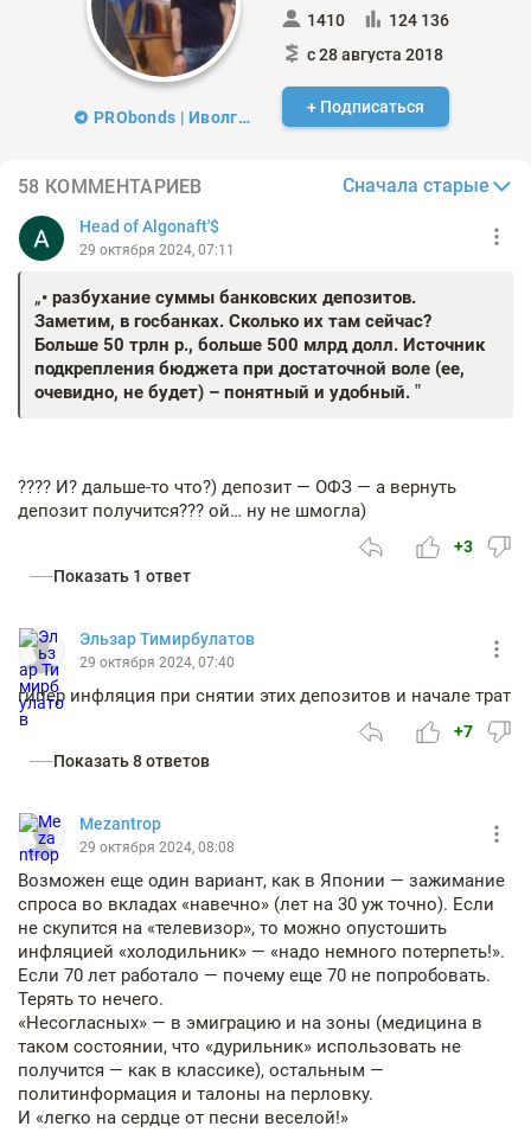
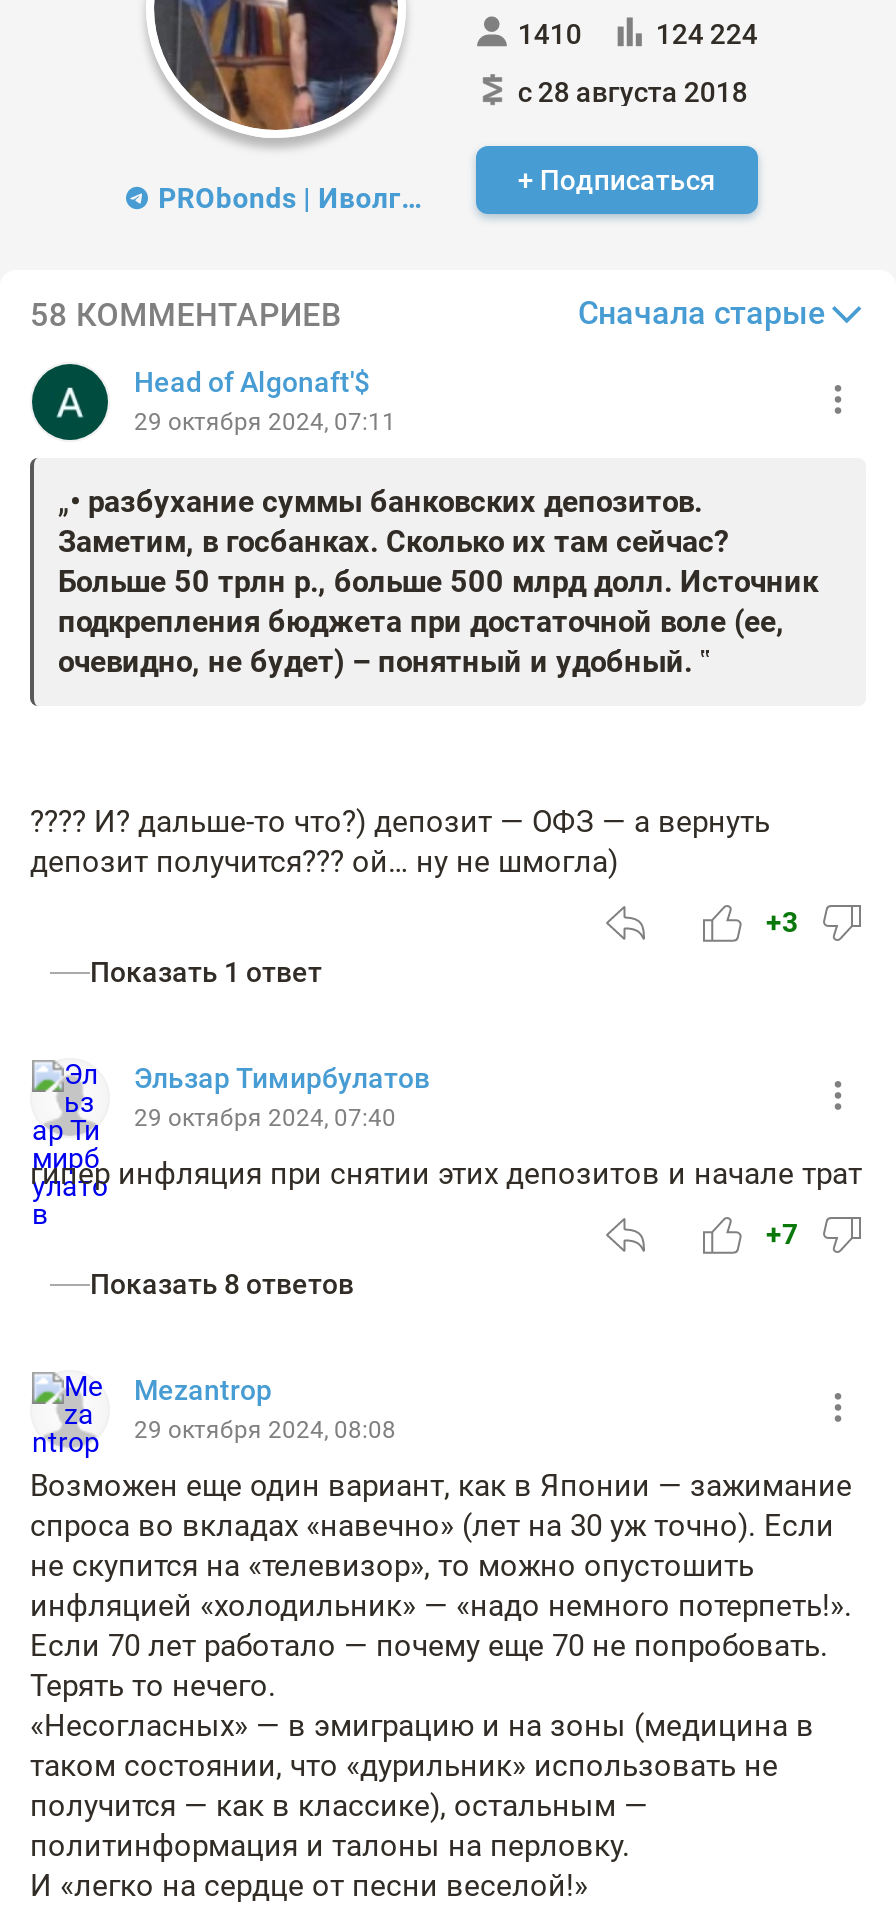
[389,11,449,30] 124 136 -> [656,19,758,51] 124 224

